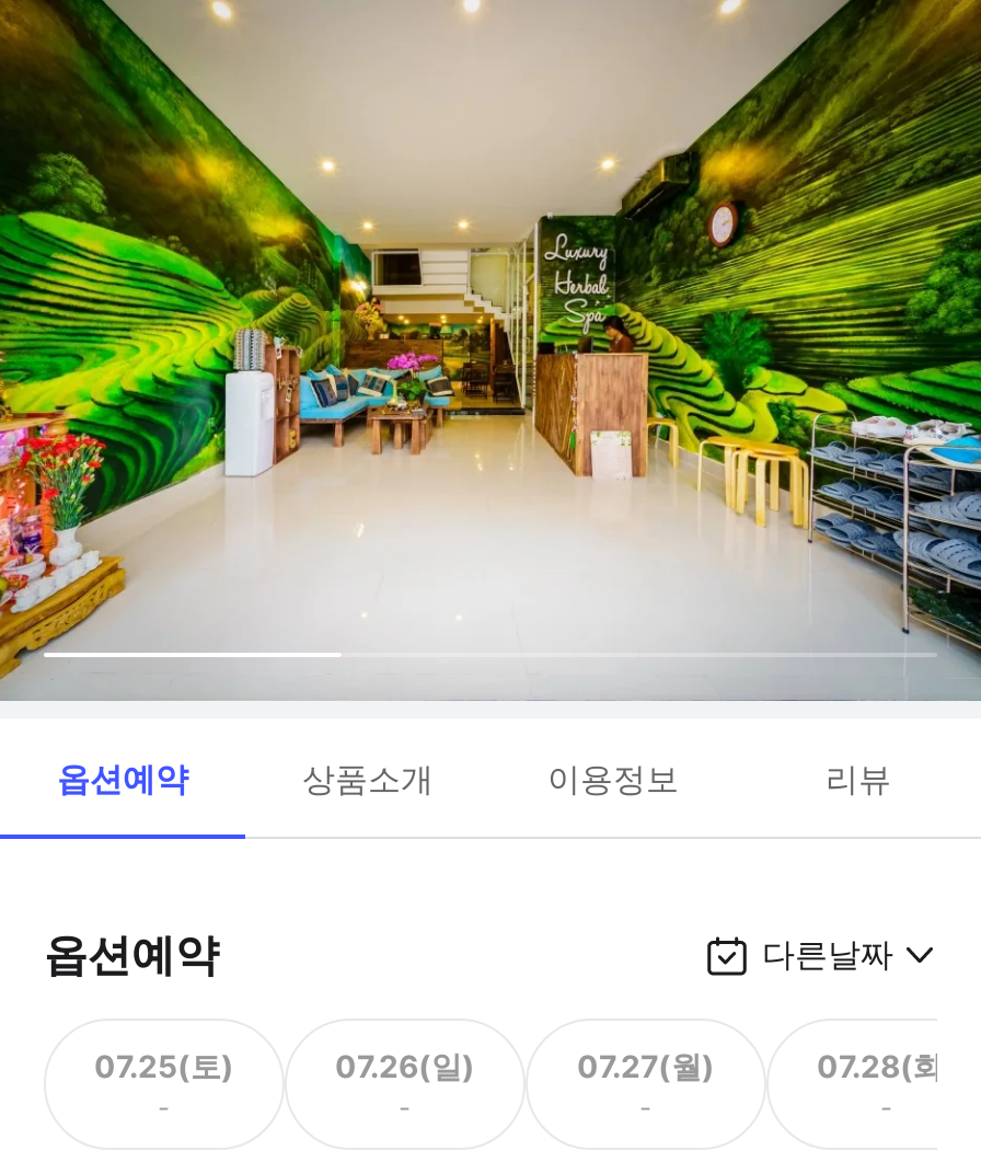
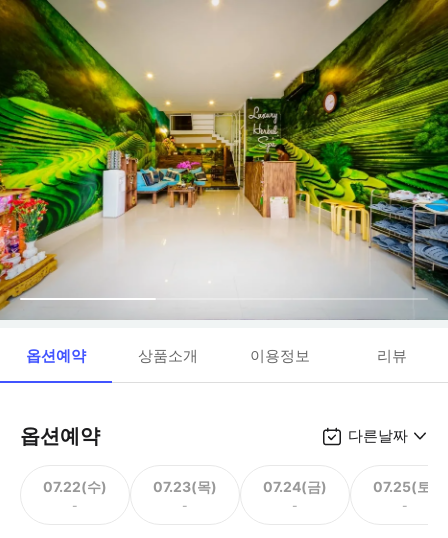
[94,1046,234,1083] 07.25(토) -> [43,477,107,494] 07.22(수)
[335,1046,475,1083] 07.26(일) -> [153,477,217,494] 07.23(목)
[577,1046,715,1083] 07.27(월) -> [263,477,327,494] 07.24(금)
[817,1046,957,1083] 07.28(화) -> [373,477,437,494] 07.25(토)

